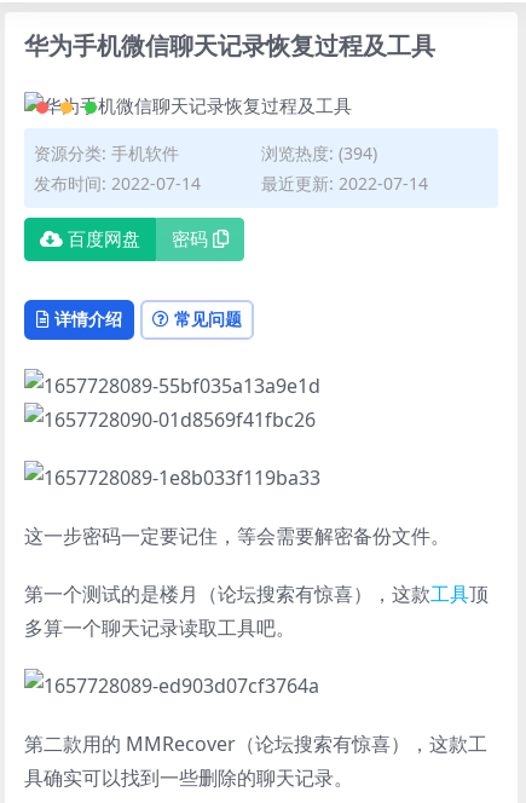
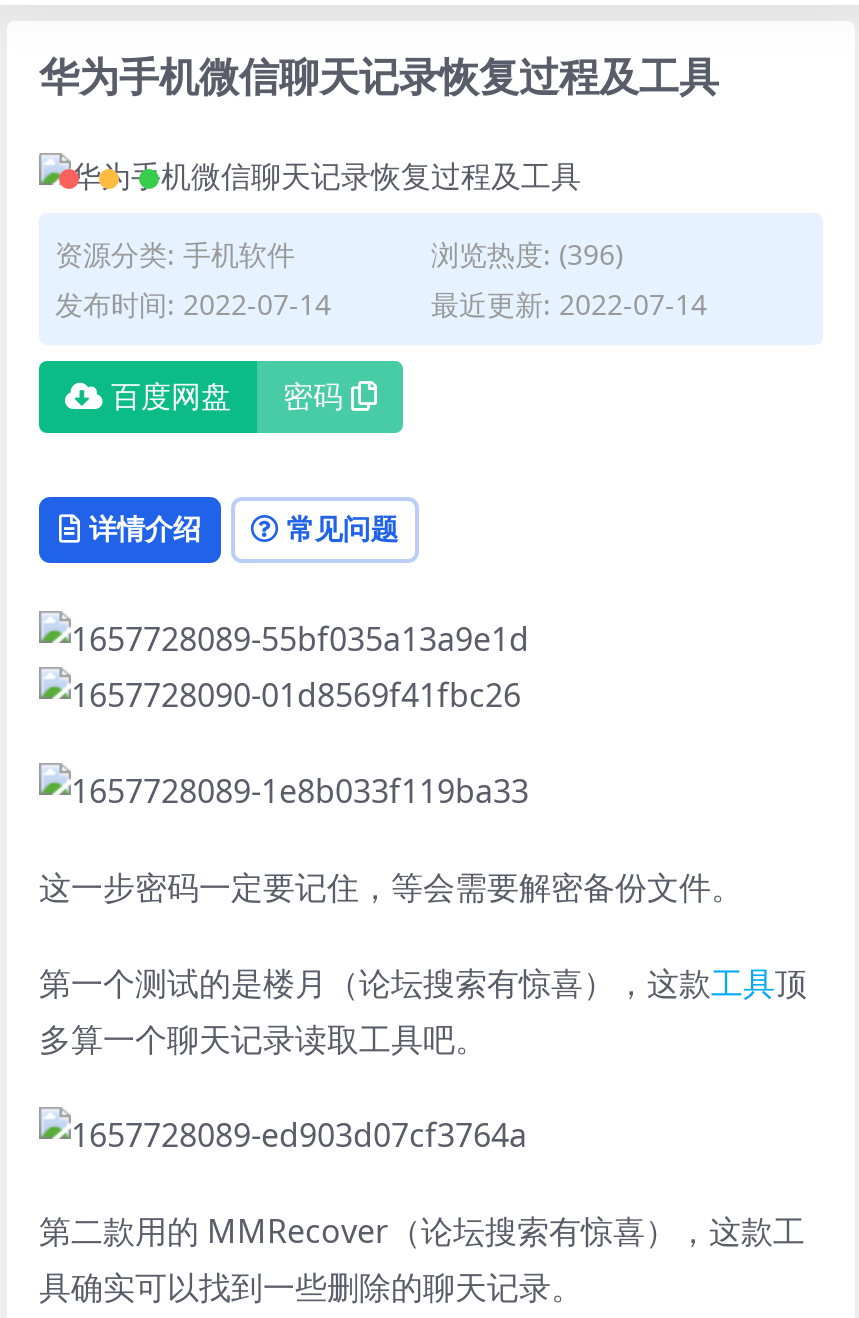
[261,141,377,164] 浏览热度: (394) -> [431,235,623,273] 浏览热度: (396)

